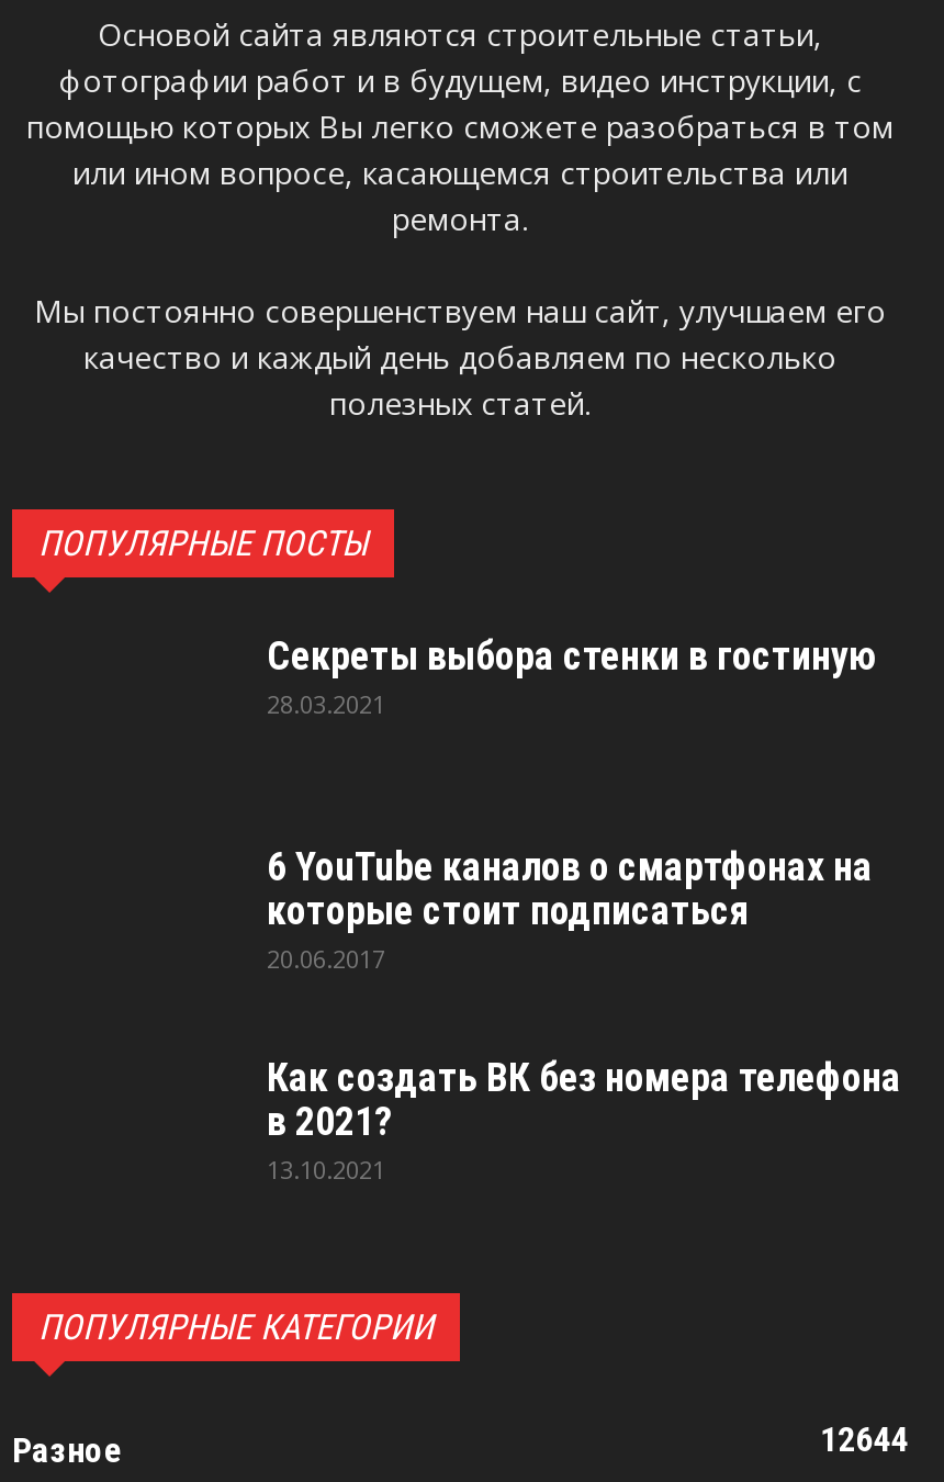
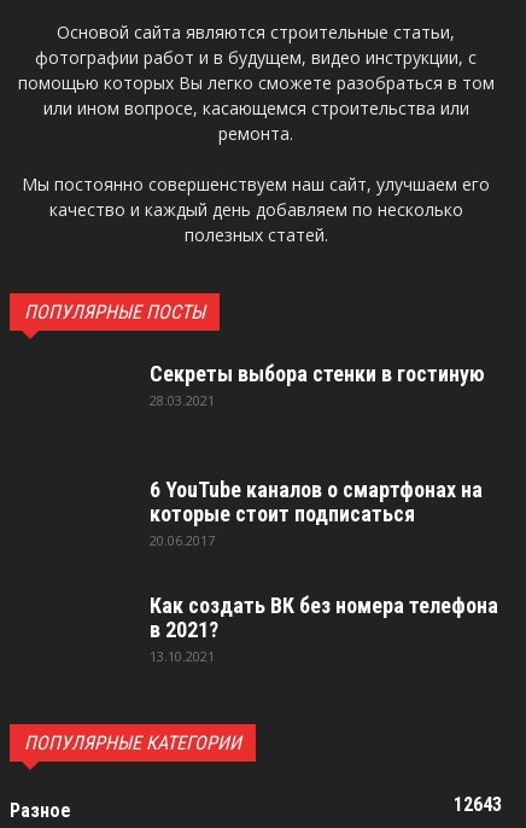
[820,1418,908,1460] 12644 -> [454,793,502,816] 12643

